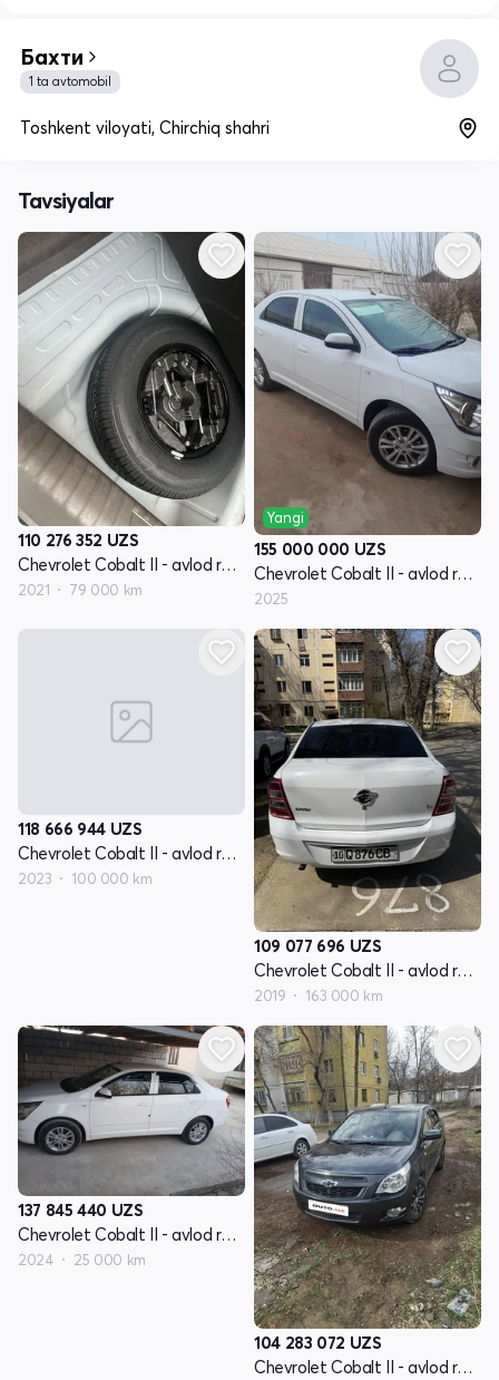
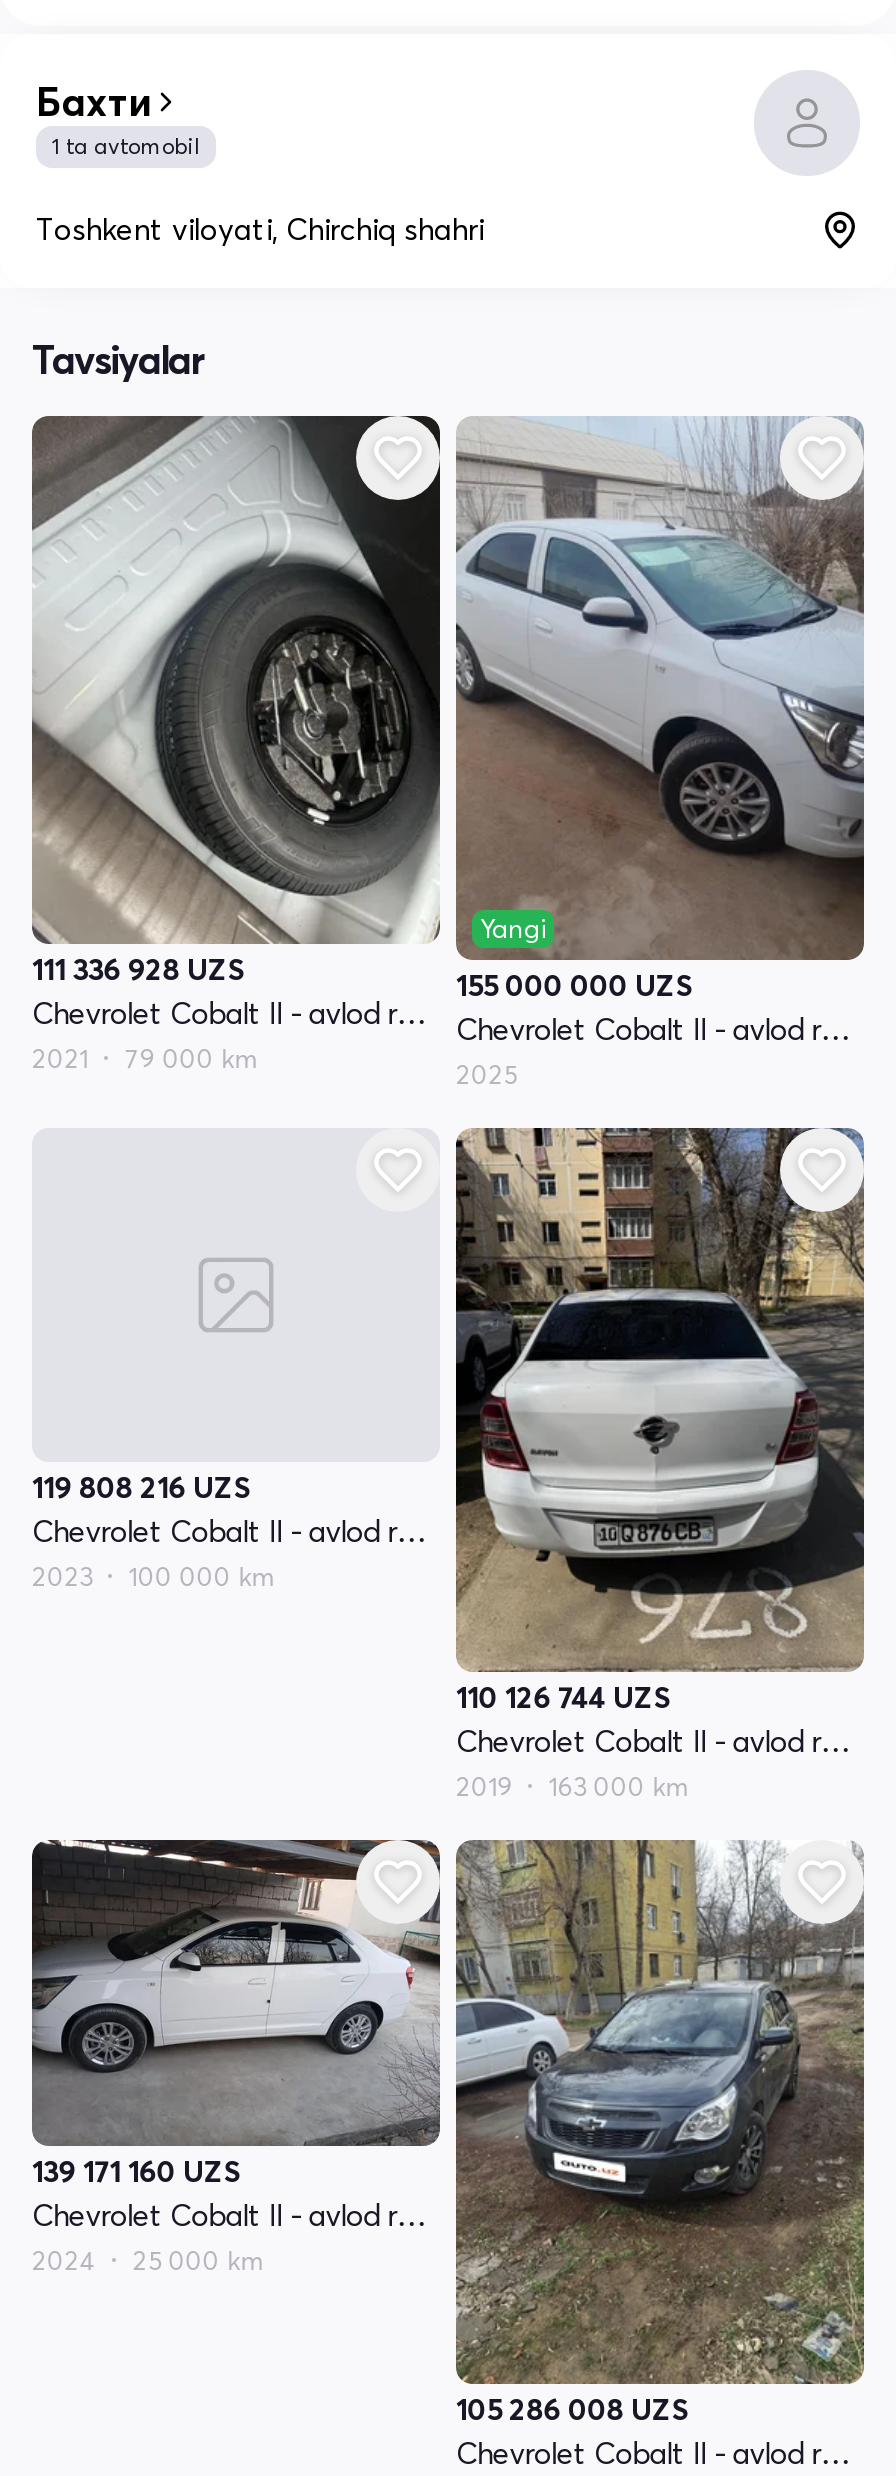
[18,529,139,551] 110 276 352 UZS -> [32,950,245,988] 111 336 928 UZS
[18,818,142,839] 118 666 944 UZS -> [32,1468,251,1506] 119 808 216 UZS
[254,935,381,956] 109 077 696 UZS -> [456,1677,671,1715] 110 126 744 UZS
[18,1199,143,1220] 137 845 440 UZS -> [32,2151,241,2189] 139 171 160 UZS
[254,1332,381,1353] 104 283 072 UZS -> [456,2389,689,2427] 105 286 008 UZS

